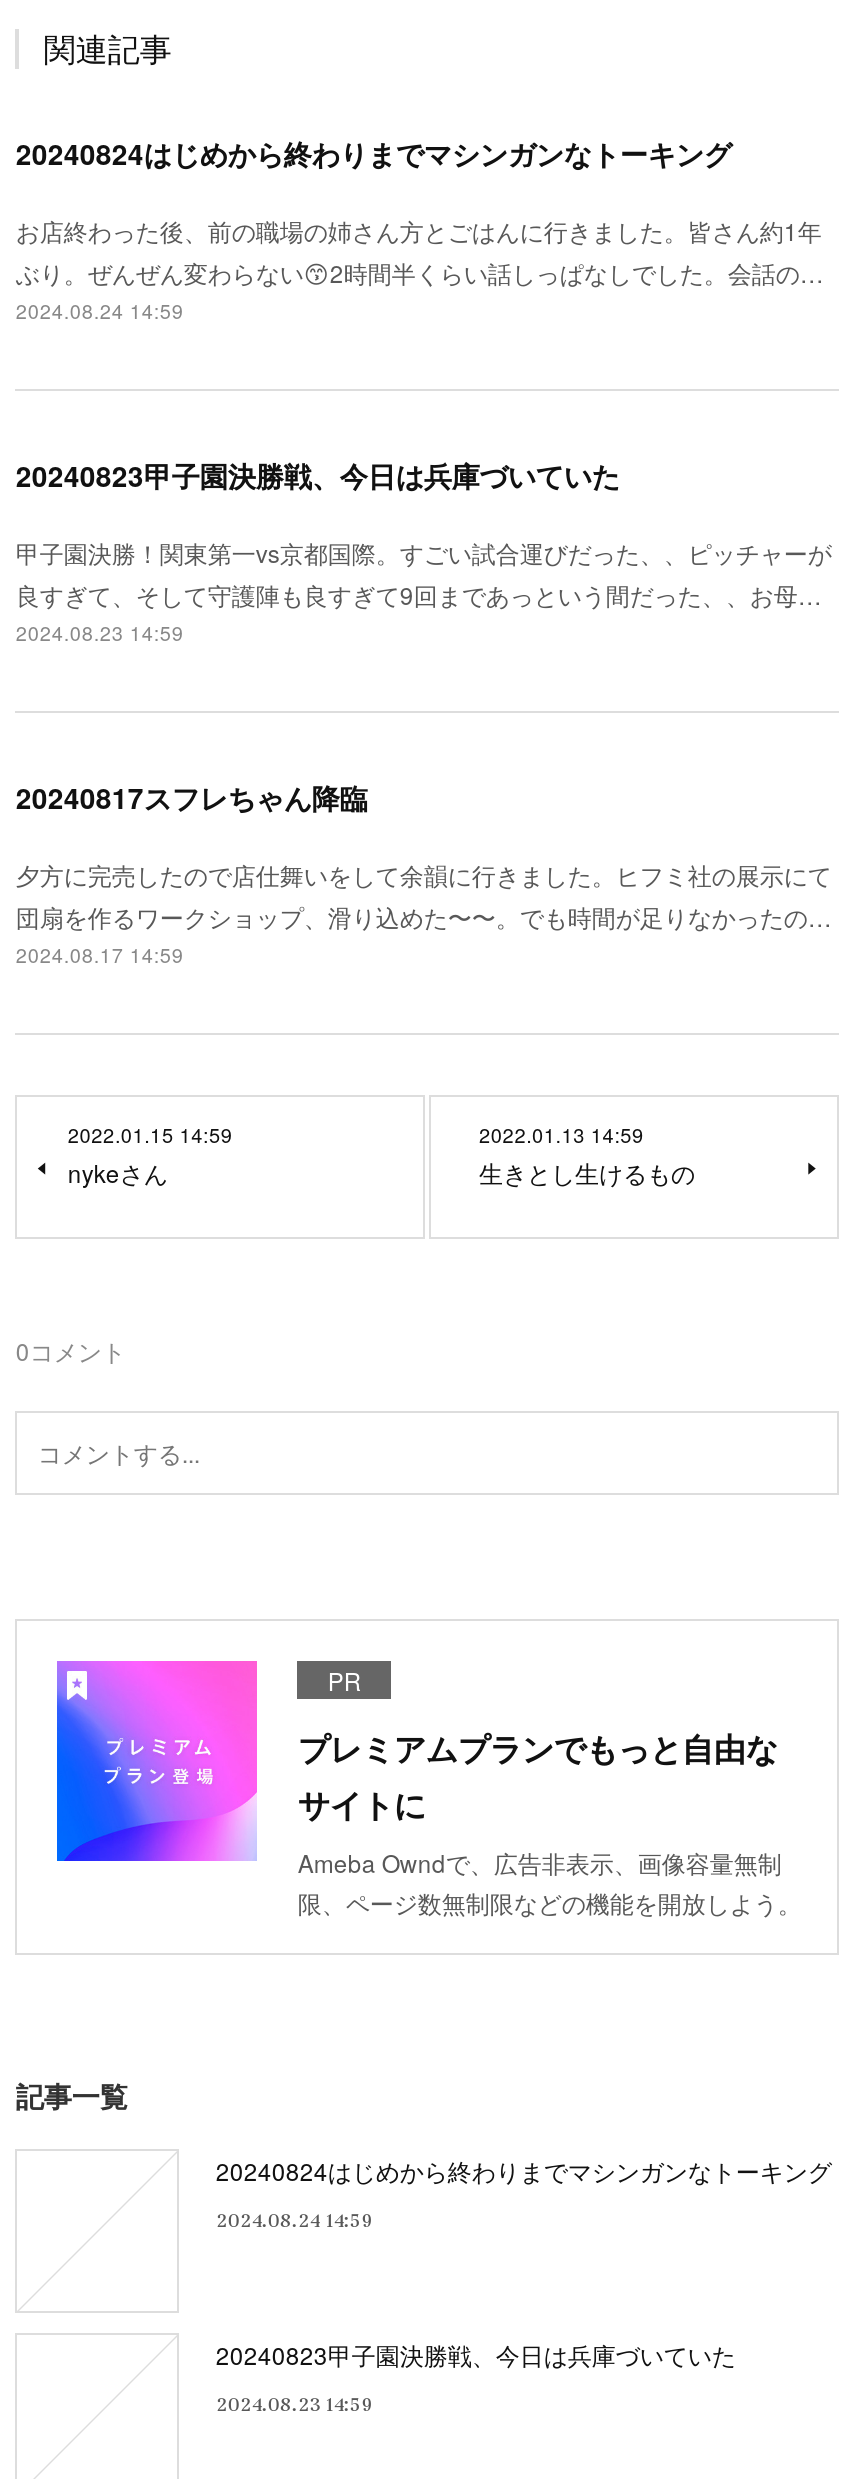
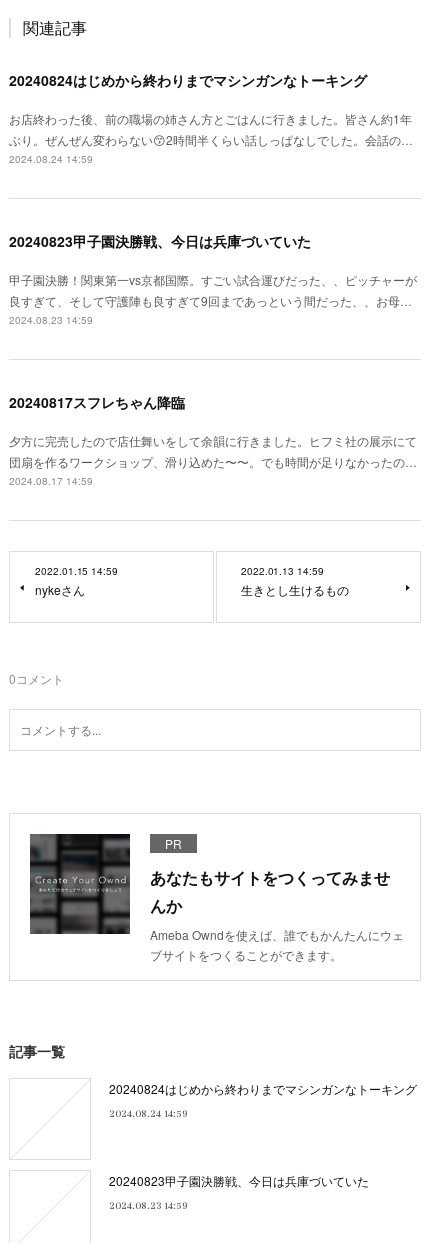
[55,1659,802,1919] [image] | プレミアムプランでもっと自由な | サイトに | Ameba Owndで、広告非表示、画像容量無制 | 限、ページ数無制限などの機能を開放しよう。 -> [29,833,404,963] [image] | あなたもサイトをつくってみませ | んか | Ameba Owndを使えば、誰でもかんたんにウェ | ブサイトをつくることができます。

